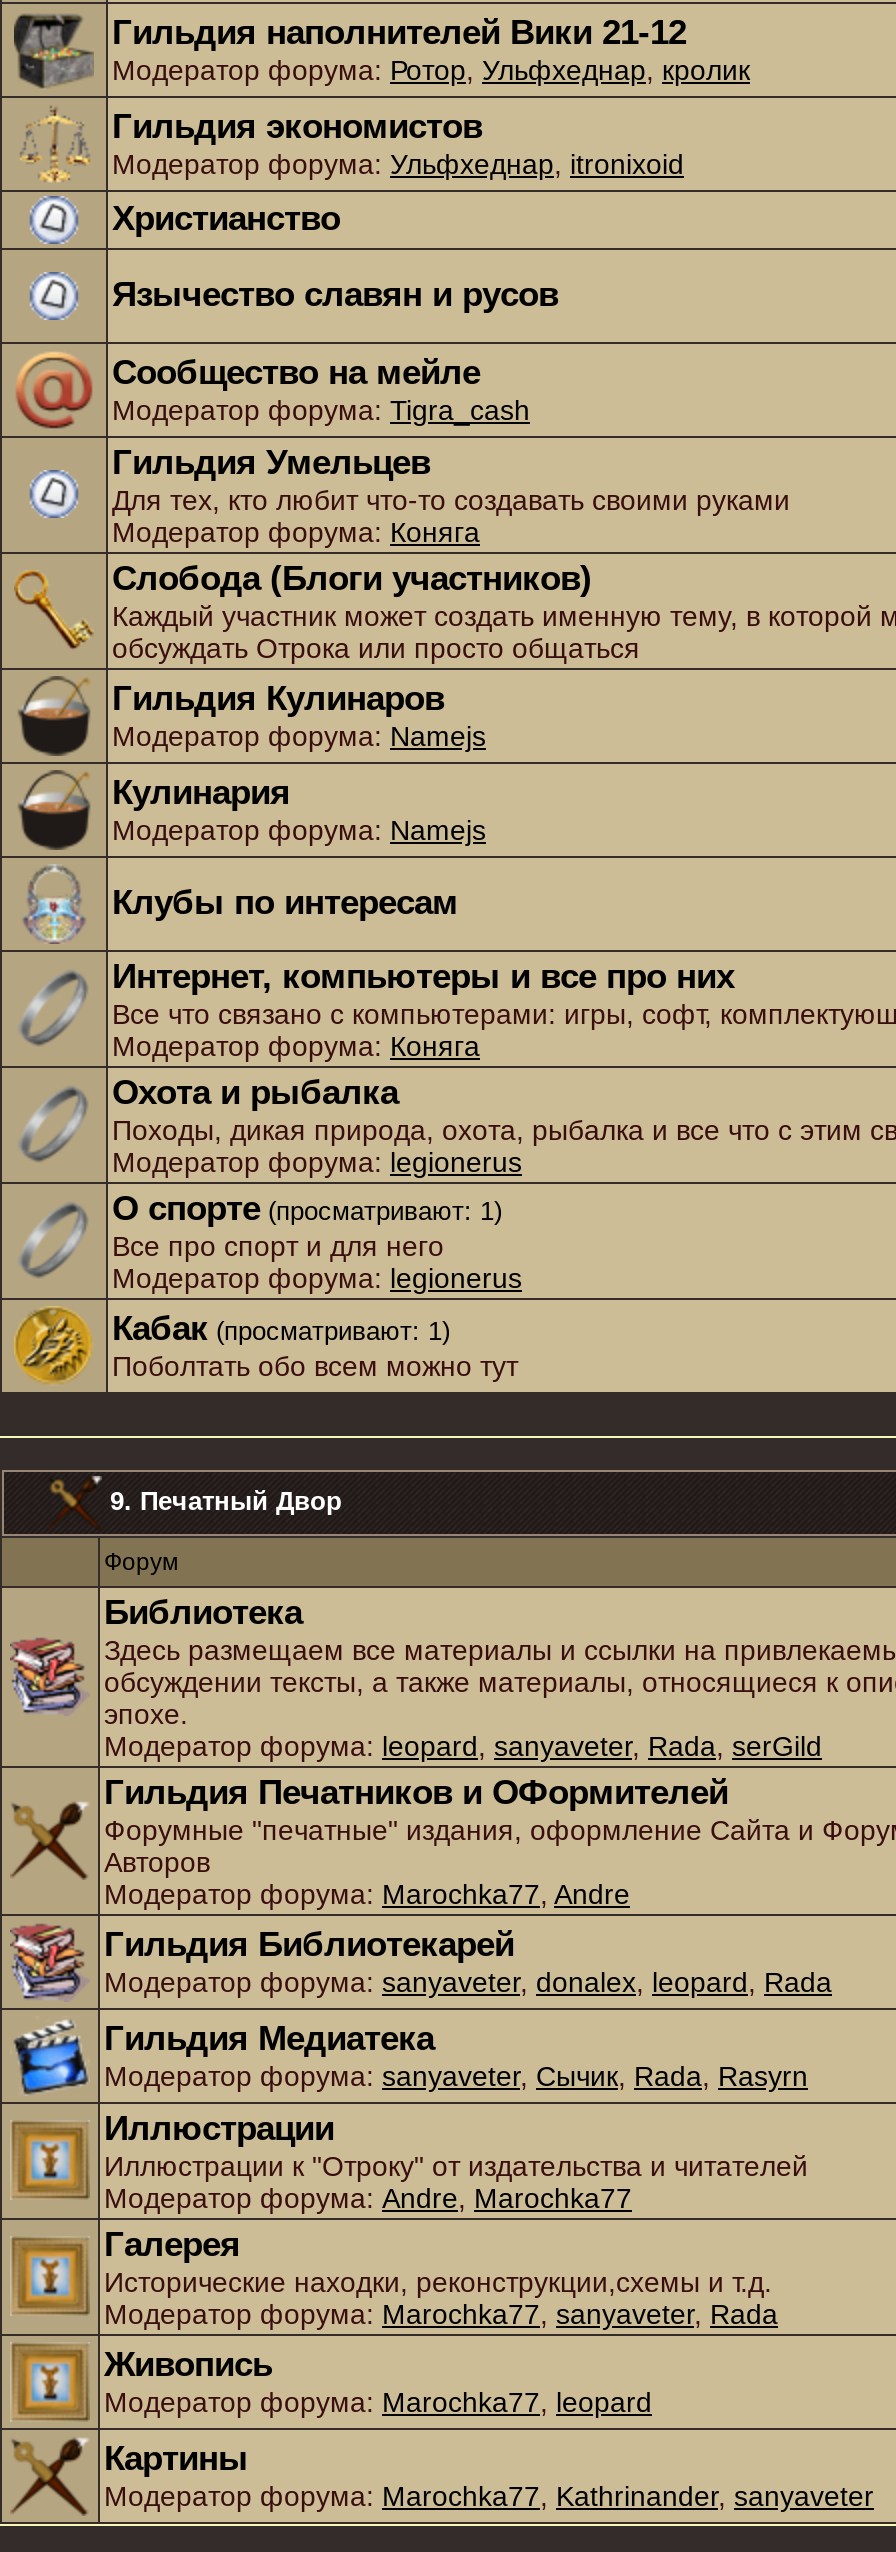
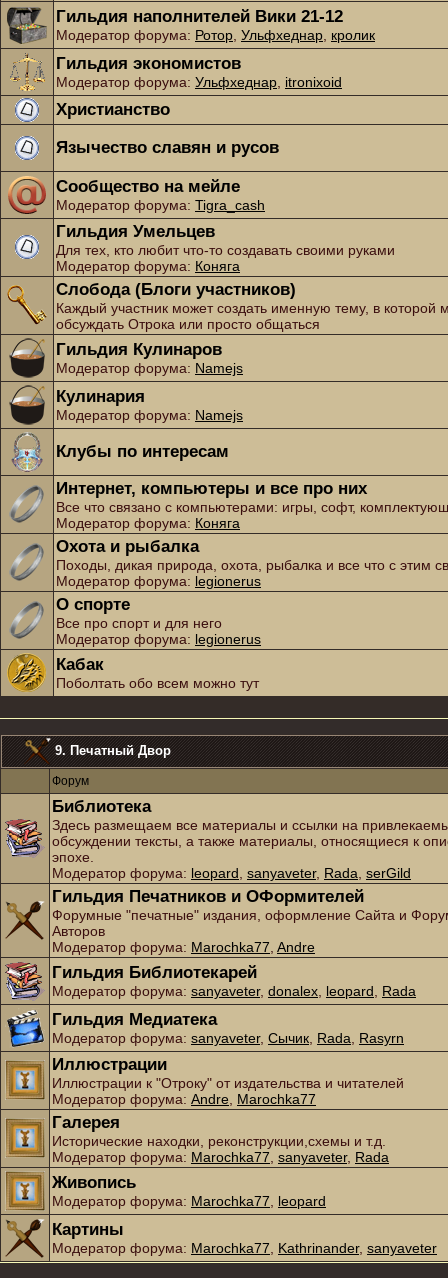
[112,1188,502,1228] О спорте (просматривают: 1) -> [56,594,130,614] О спорте
[112,1308,450,1348] Кабак (просматривают: 1) -> [56,654,104,674] Кабак

